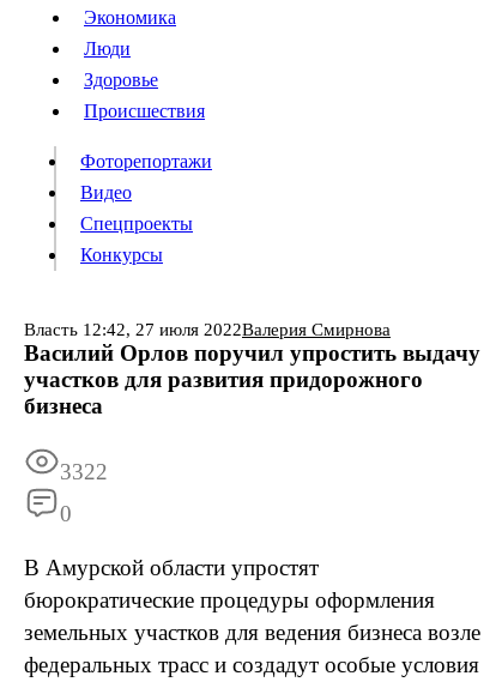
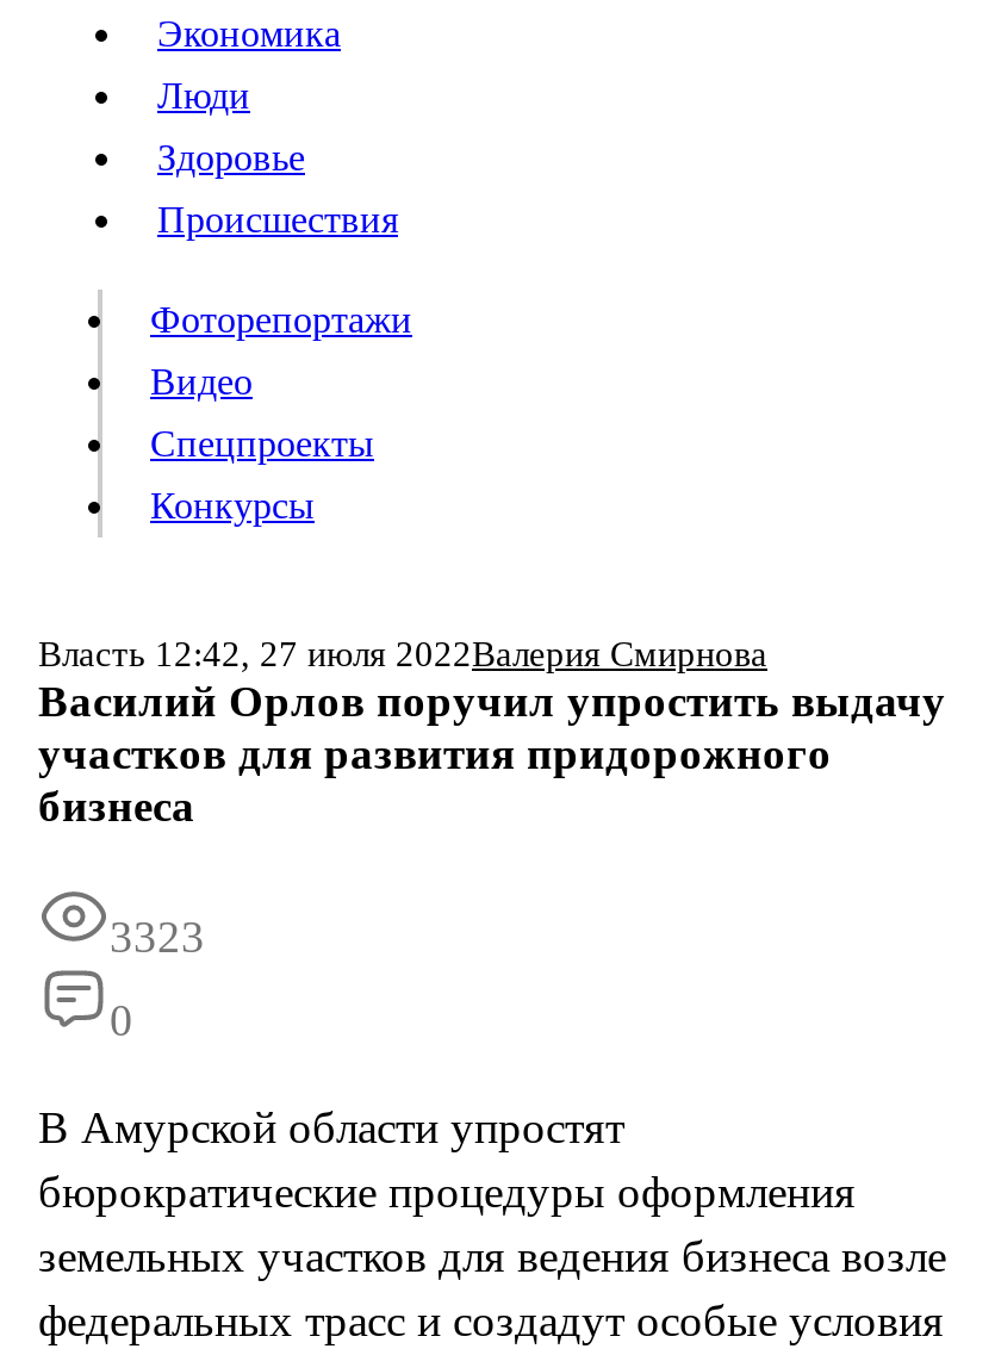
[60,459,108,485] 3322 -> [110,912,205,962] 3323

